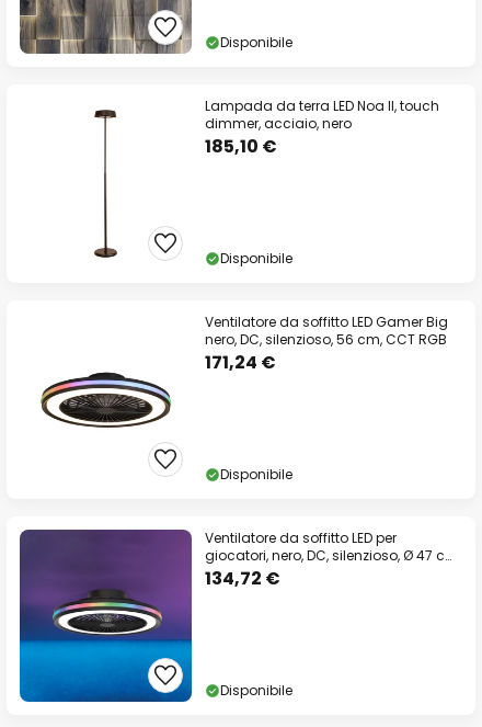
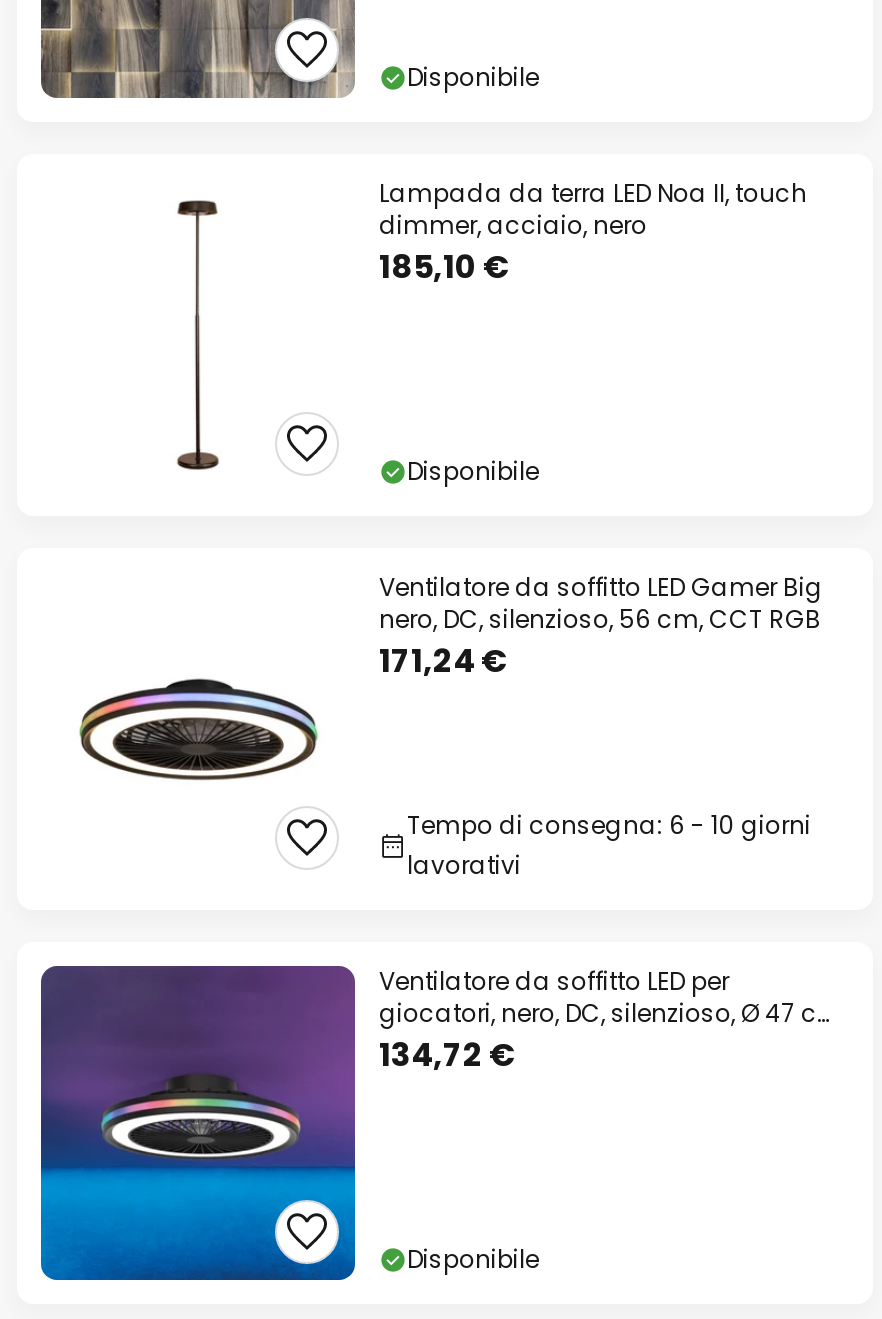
[220,465,292,483] Disponibile -> [407,808,811,882] Tempo di consegna: 6 - 10 giorni | lavorativi

